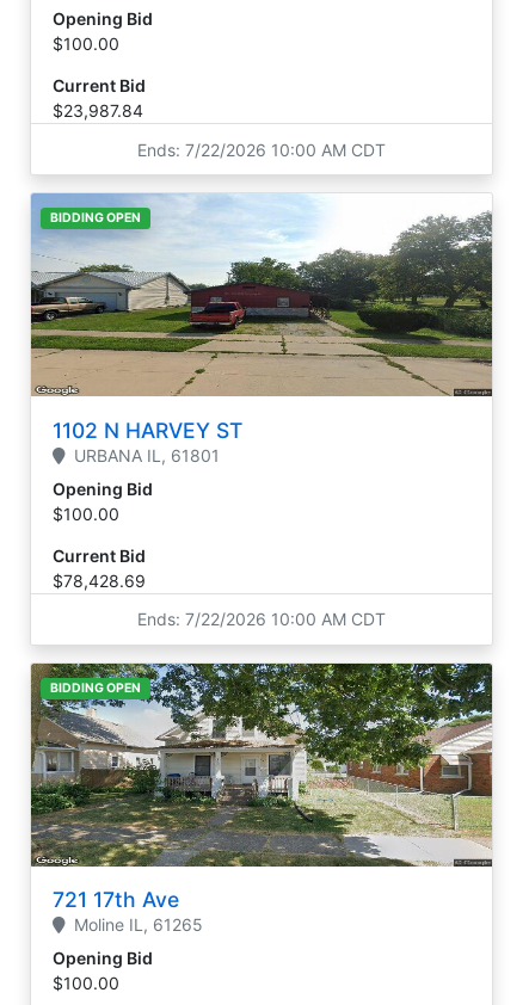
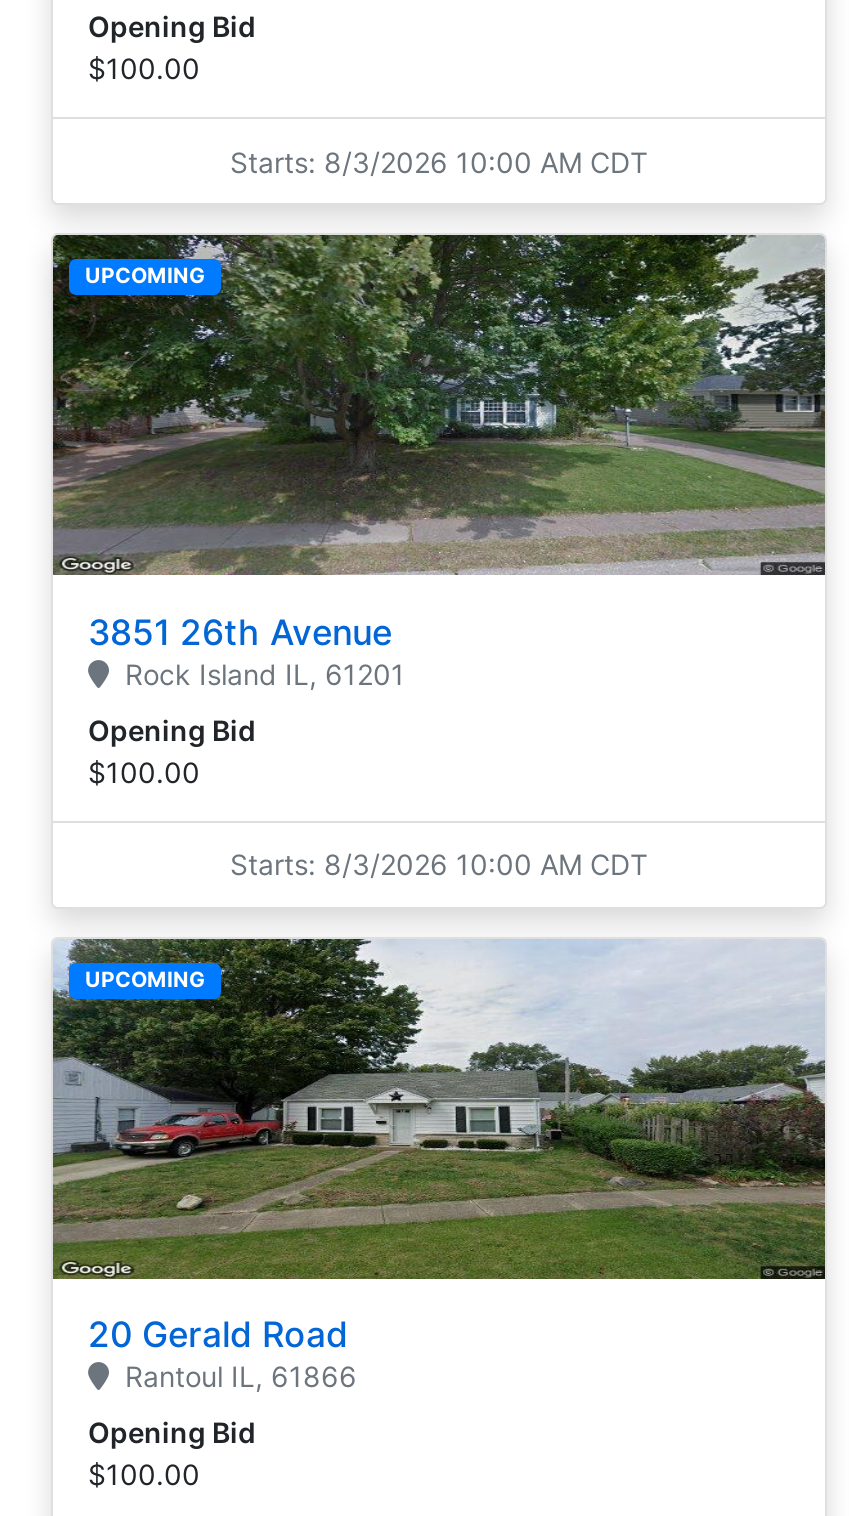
[31,75,492,396] [image] | Current Bid | $23,987.84 | Ends: 7/22/2026 10:00 AM CDT | BIDDING OPEN -> [51,145,825,577] [image] | Starts: 8/3/2026 10:00 AM CDT | UPCOMING
[52,418,242,465] 1102 N HARVEY ST | URBANA IL, 61801 -> [88,611,405,691] 3851 26th Avenue | Rock Island IL, 61201
[31,545,493,867] [image] | Current Bid | $78,428.69 | Ends: 7/22/2026 10:00 AM CDT | BIDDING OPEN -> [53,847,827,1279] [image] | Starts: 8/3/2026 10:00 AM CDT | UPCOMING
[52,887,203,935] 721 17th Ave | Moline IL, 61265 -> [88,1313,357,1393] 20 Gerald Road | Rantoul IL, 61866

